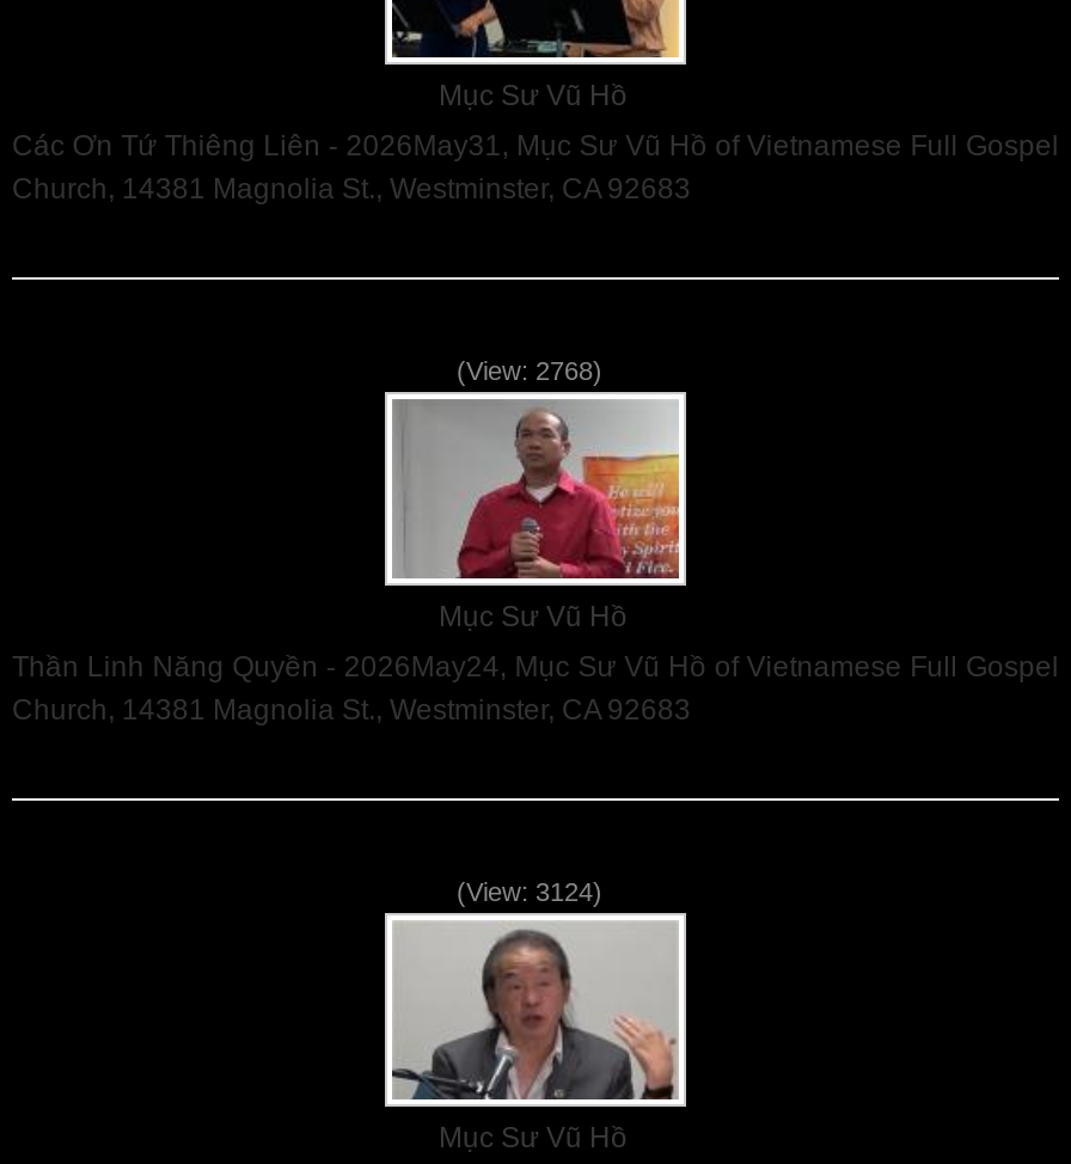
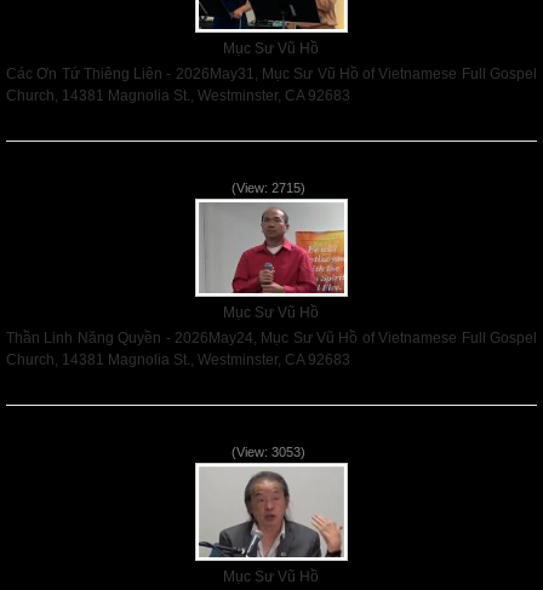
[457,356,602,385] (View: 2768) -> [232,181,305,195] (View: 2715)
[457,877,602,906] (View: 3124) -> [232,445,305,459] (View: 3053)

